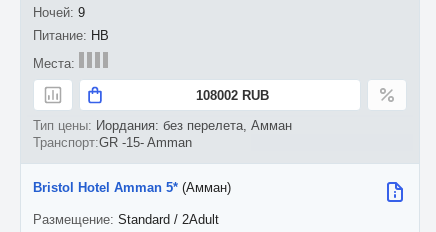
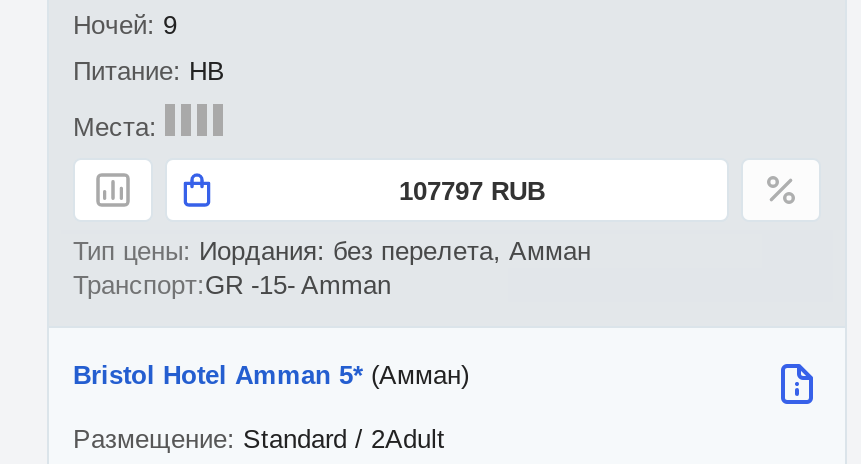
[196,87,269,102] 108002 RUB -> [399,175,545,205] 107797 RUB

